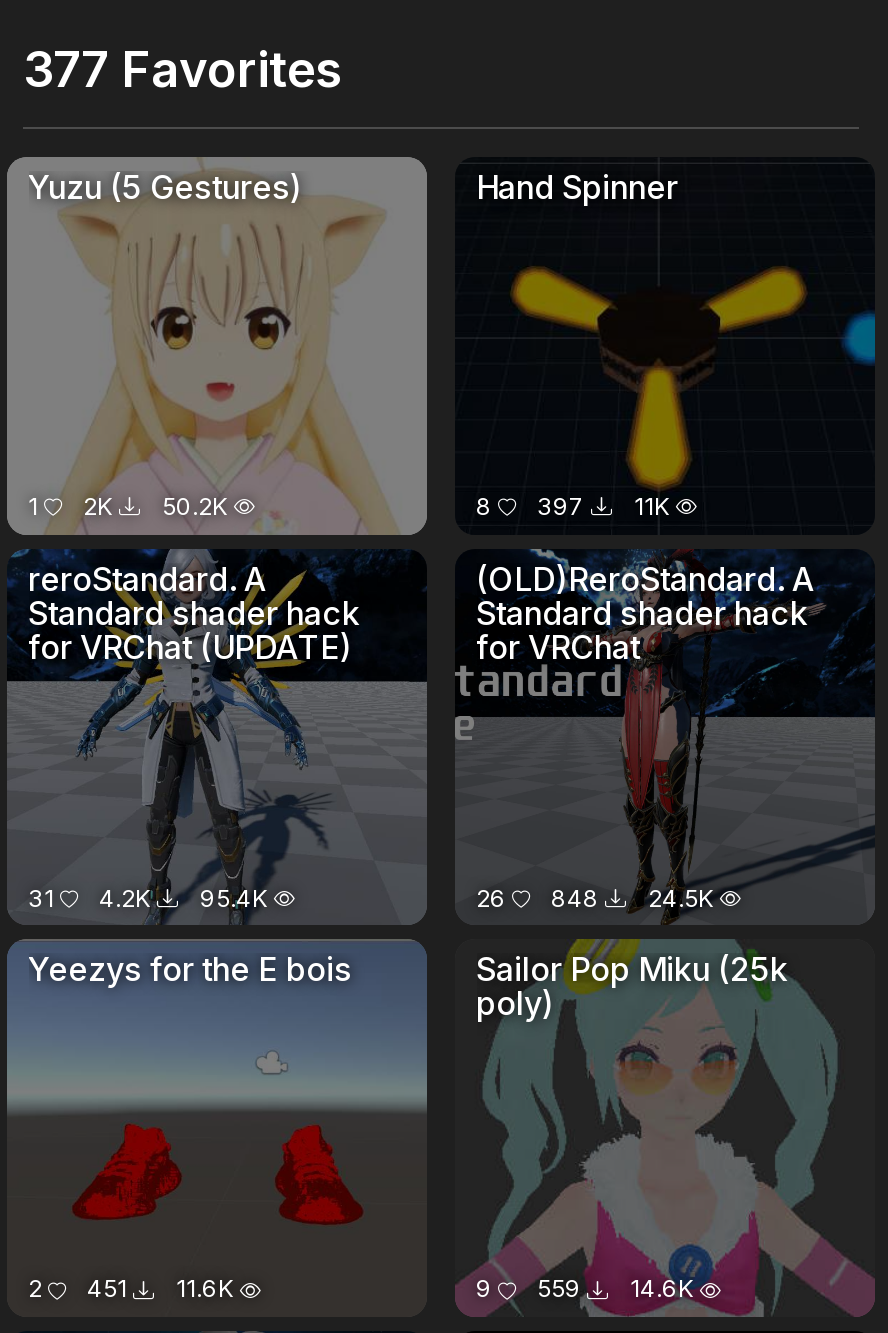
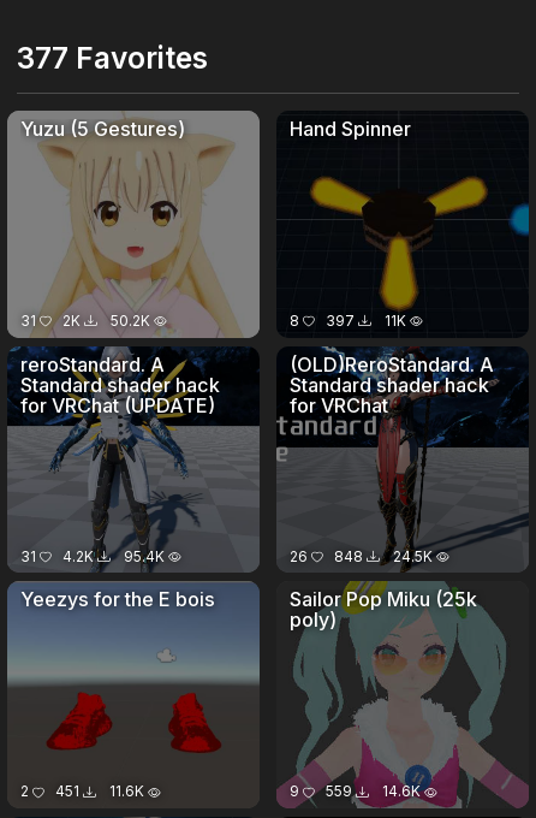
[28,490,228,520] 1 2K 50.2K -> [20,311,150,329] 31 2K 50.2K

